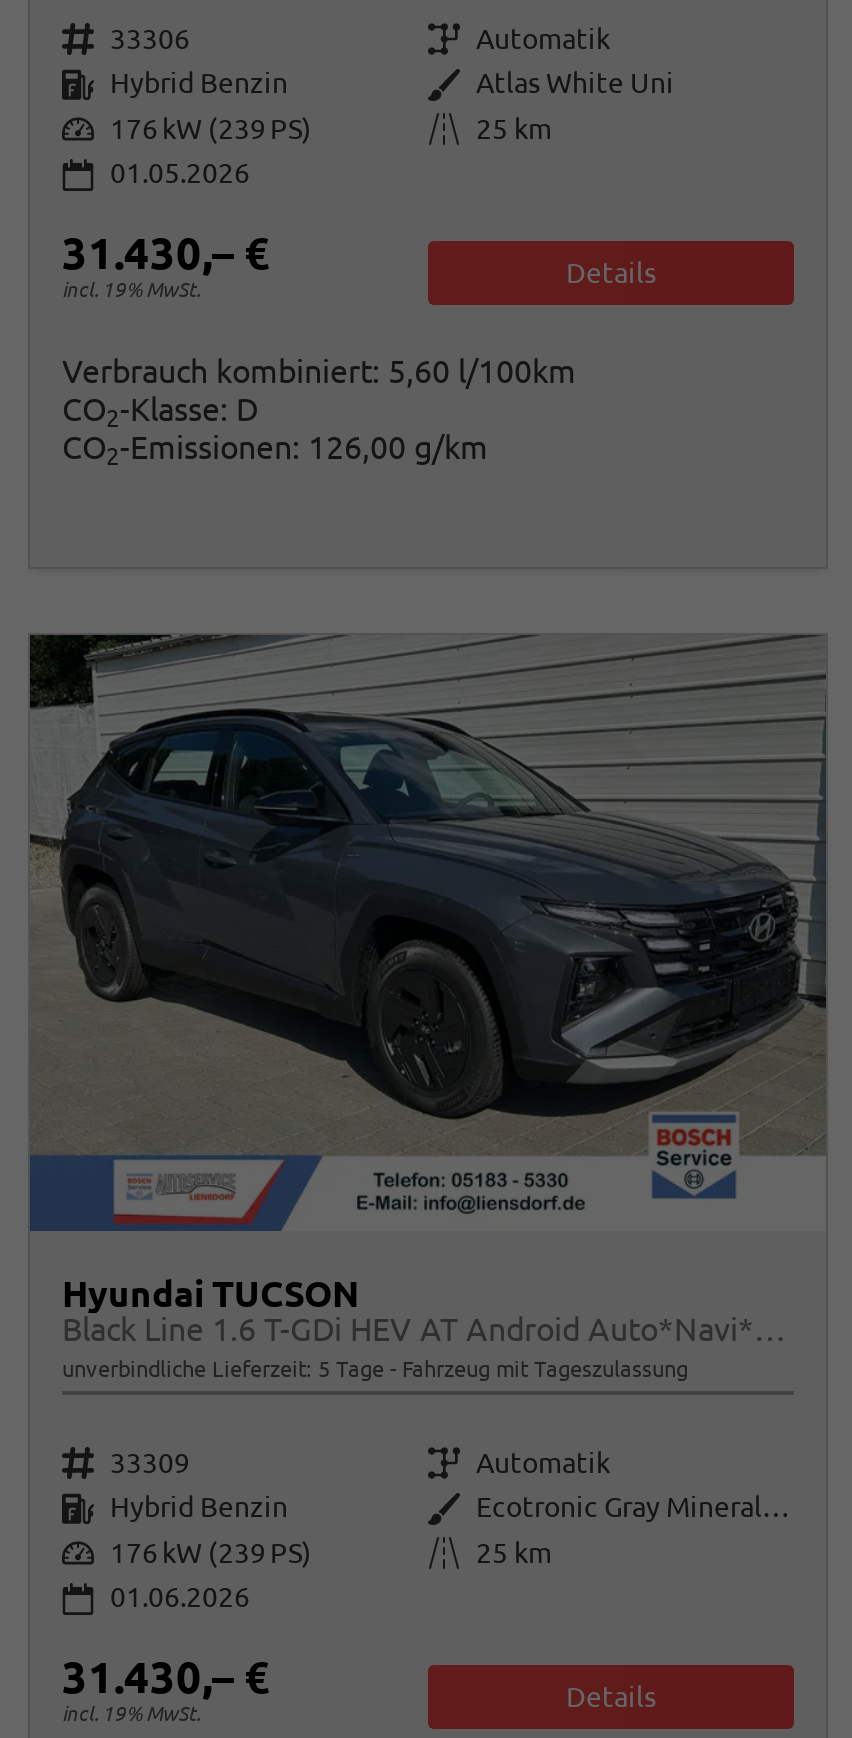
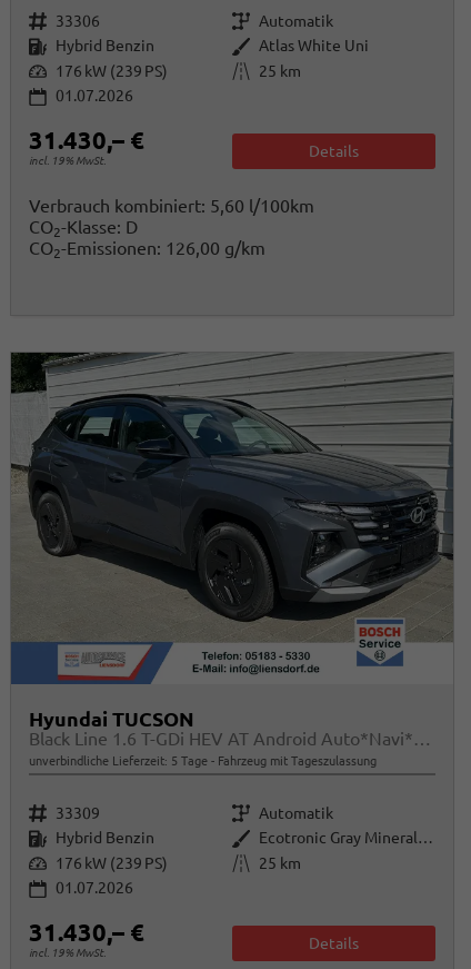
[110,158,250,190] 01.05.2026 -> [56,87,133,105] 01.07.2026
[110,1582,250,1614] 01.06.2026 -> [56,879,133,897] 01.07.2026

